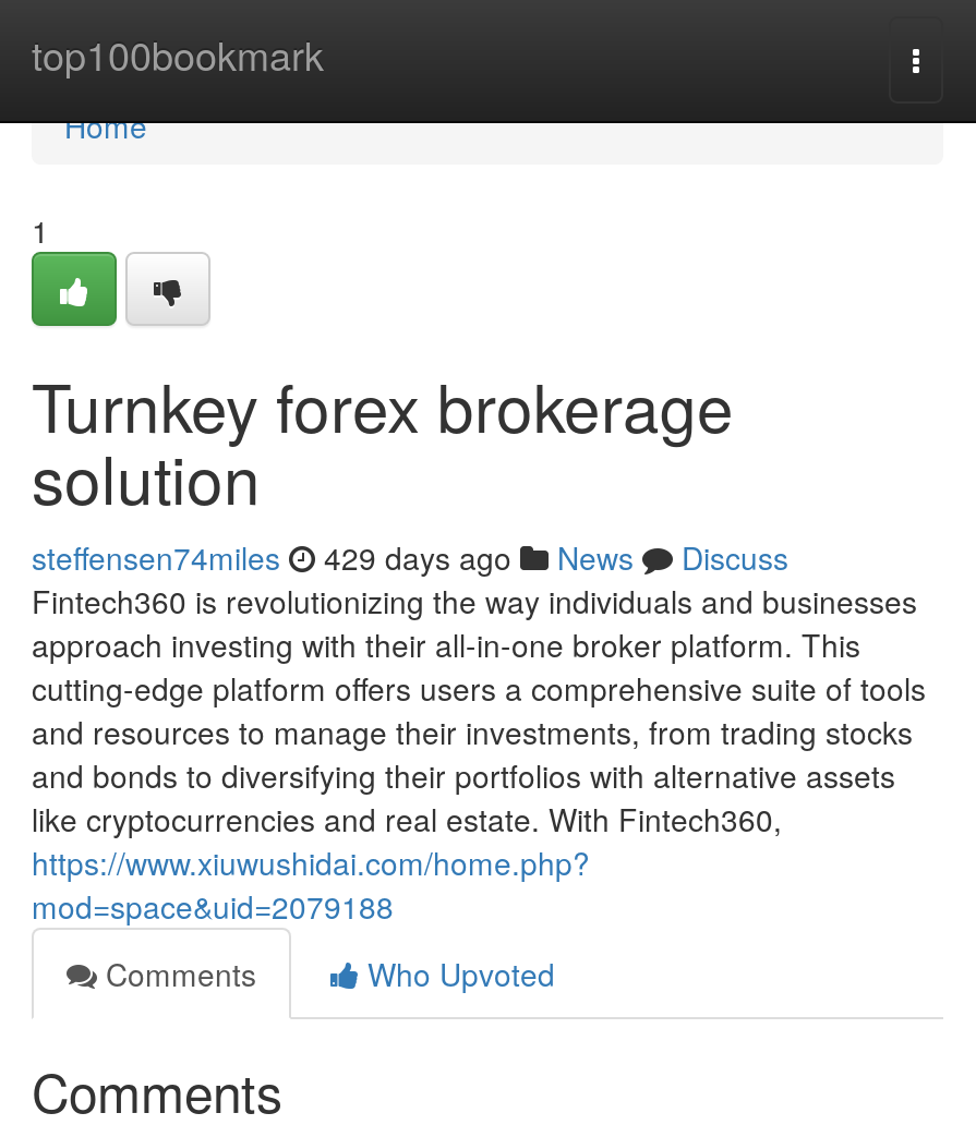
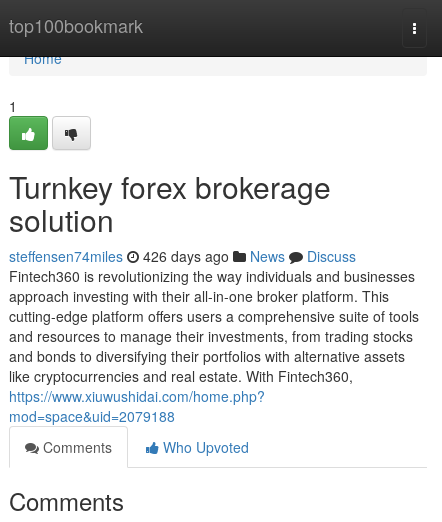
[32,535,788,579] steffensen74miles 429 days ago News Discuss -> [9,246,356,266] steffensen74miles 426 days ago News Discuss

